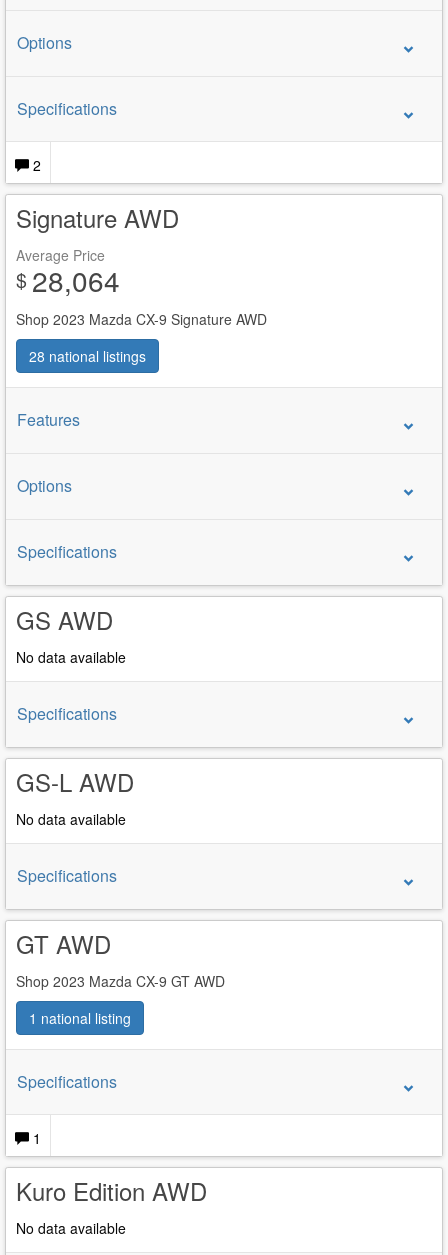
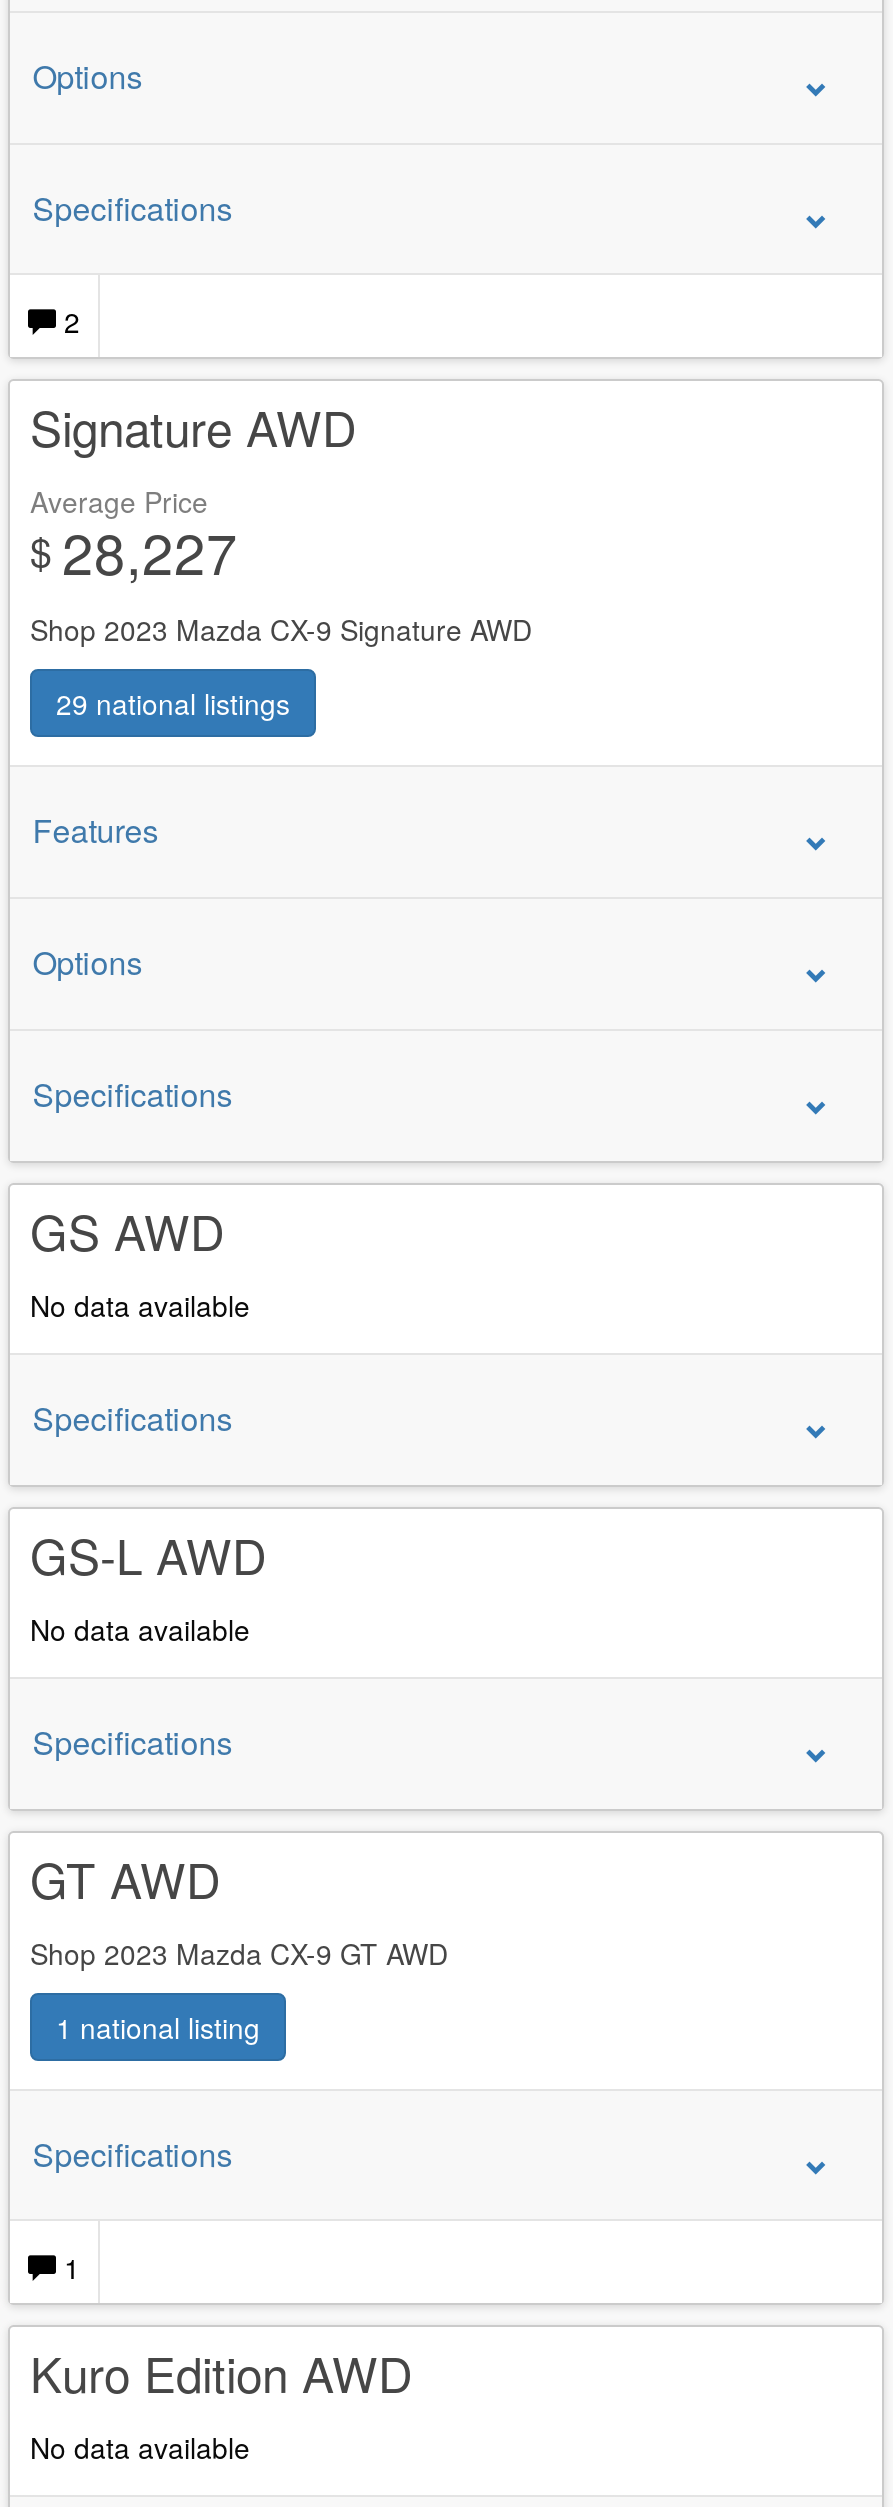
[16,260,120,300] $ 28,064 -> [30,511,238,591] $ 28,227
[29,346,146,366] 28 national listings -> [56,683,290,723] 29 national listings

